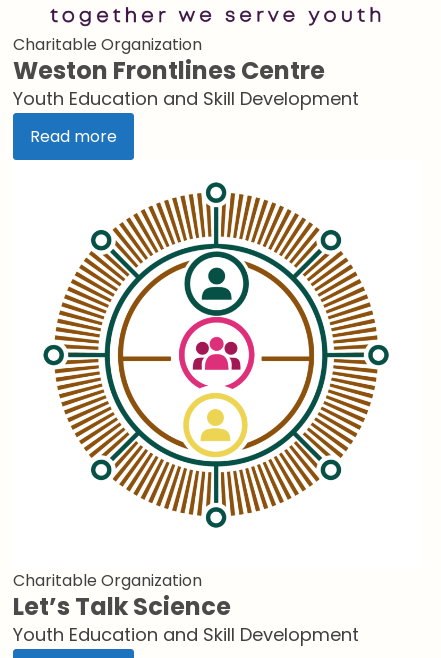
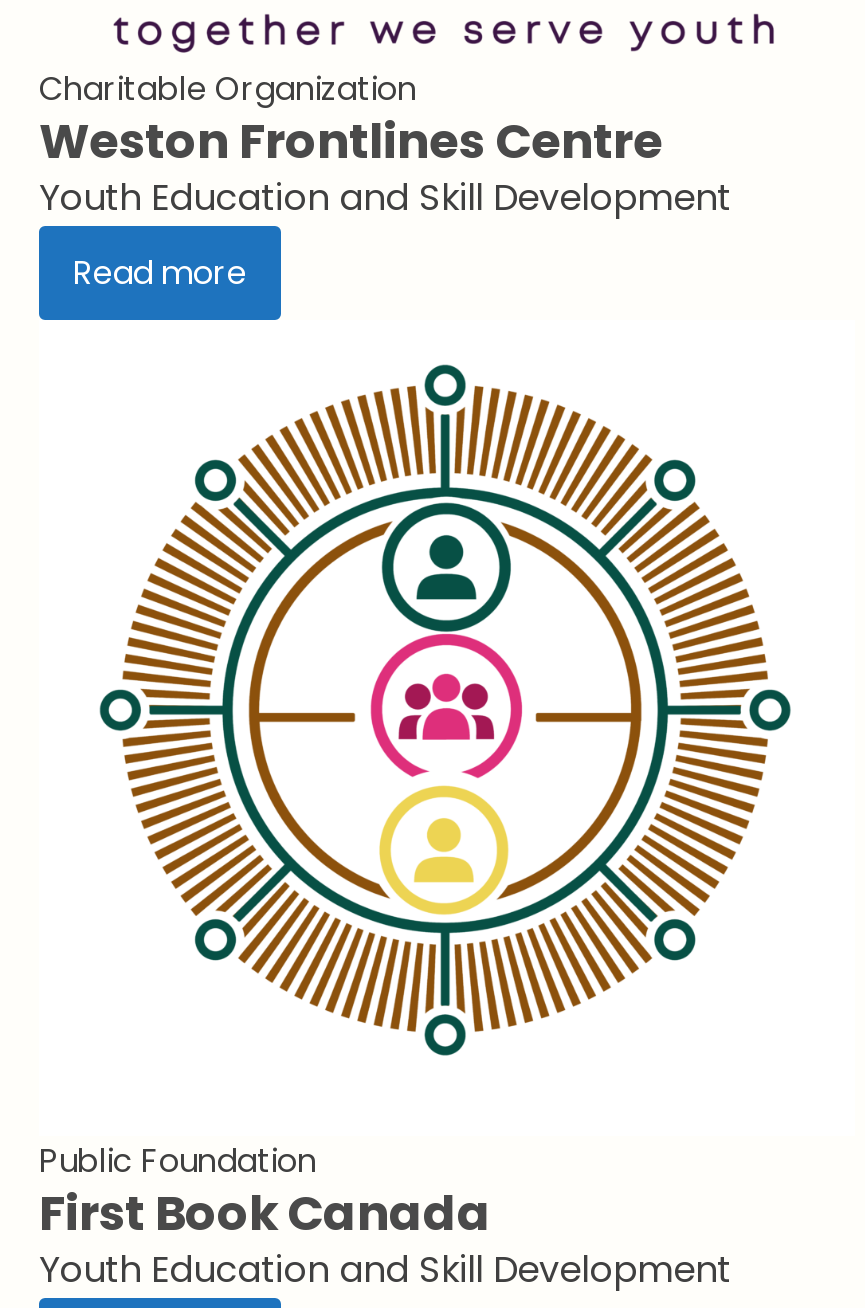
[13,569,231,623] Charitable Organization | Let’s Talk Science -> [39,1138,491,1246] Public Foundation | First Book Canada

